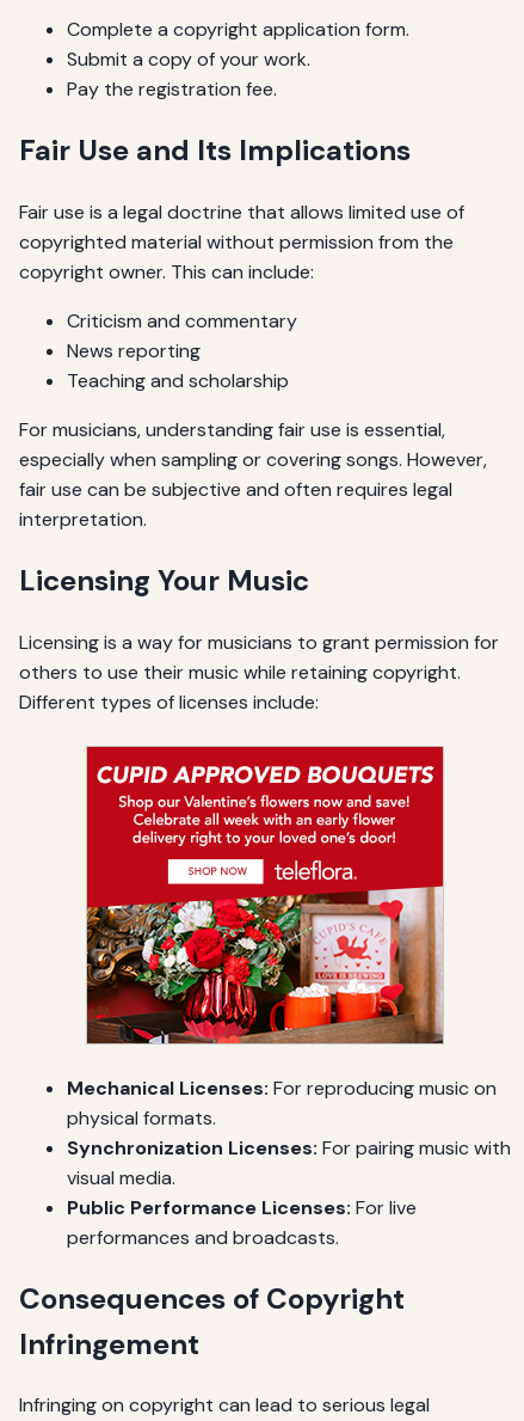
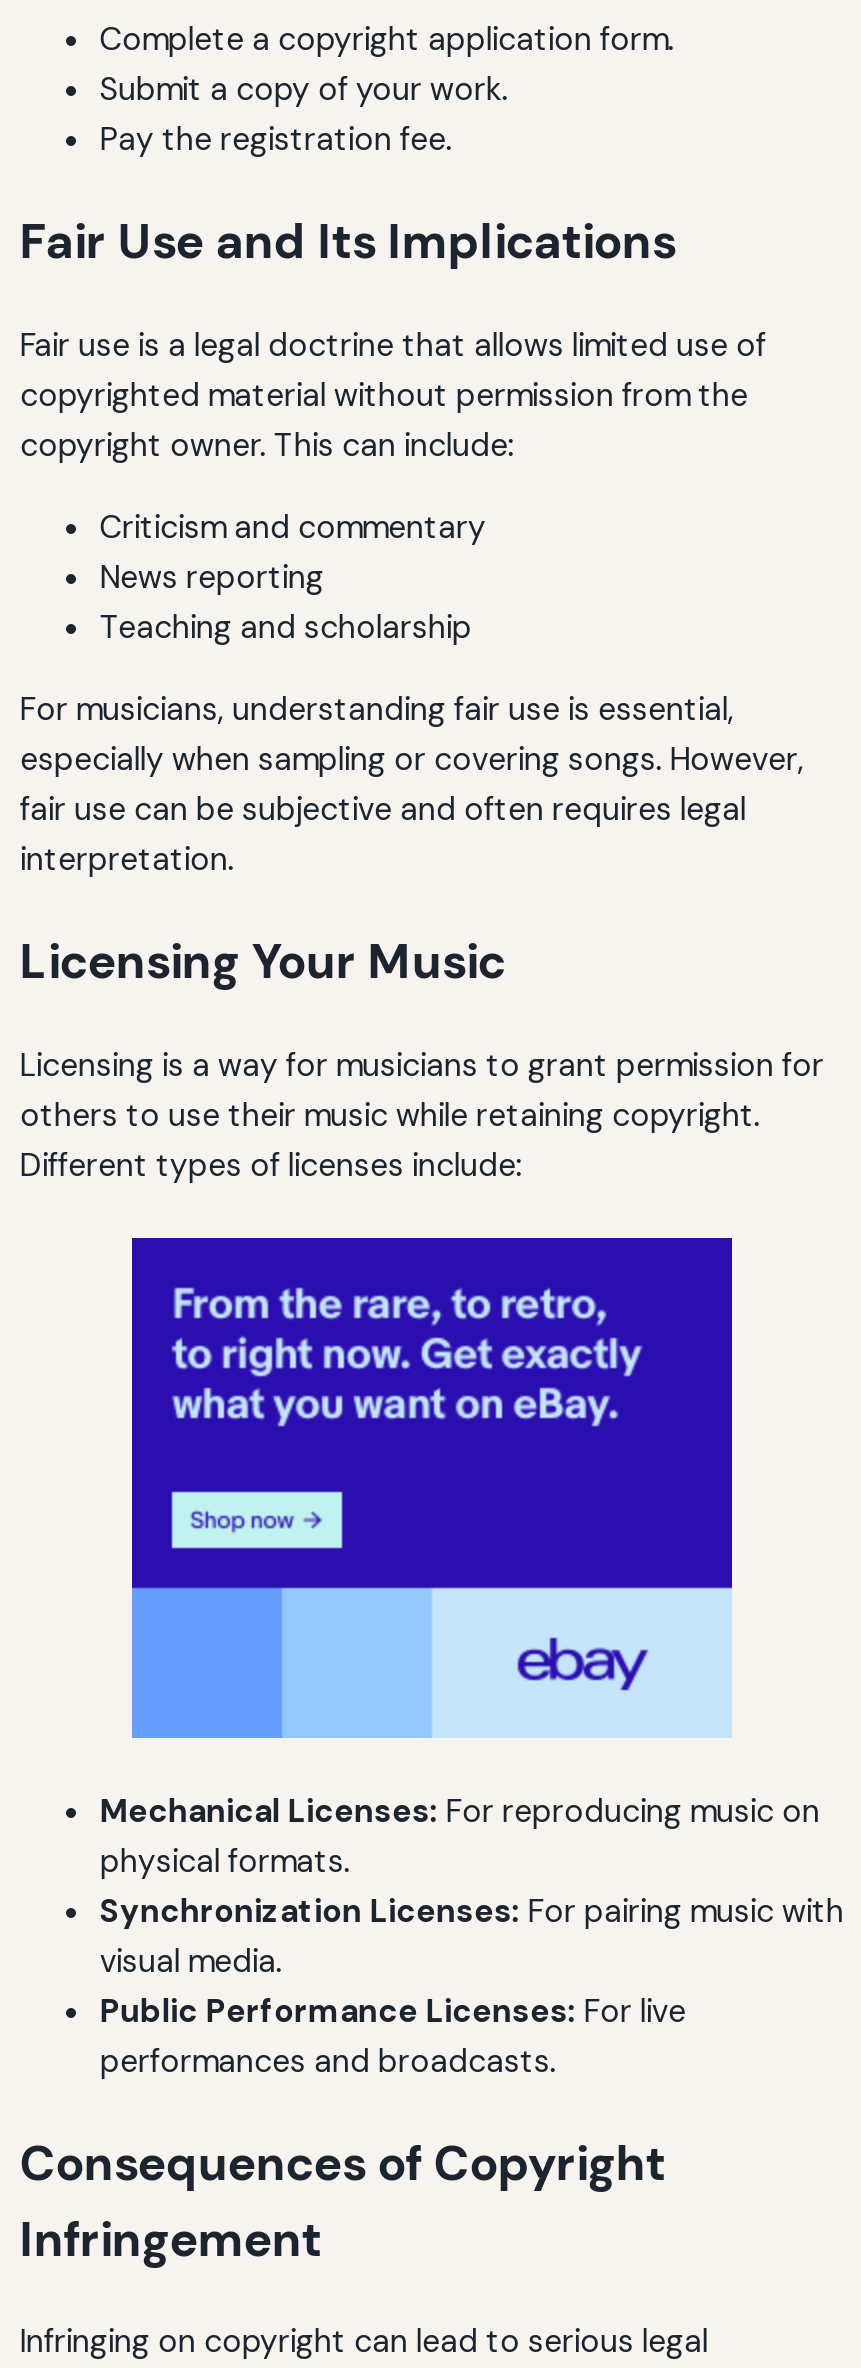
[86,746,444,1045] [image] -> [130,1236,734,1738] [image]

